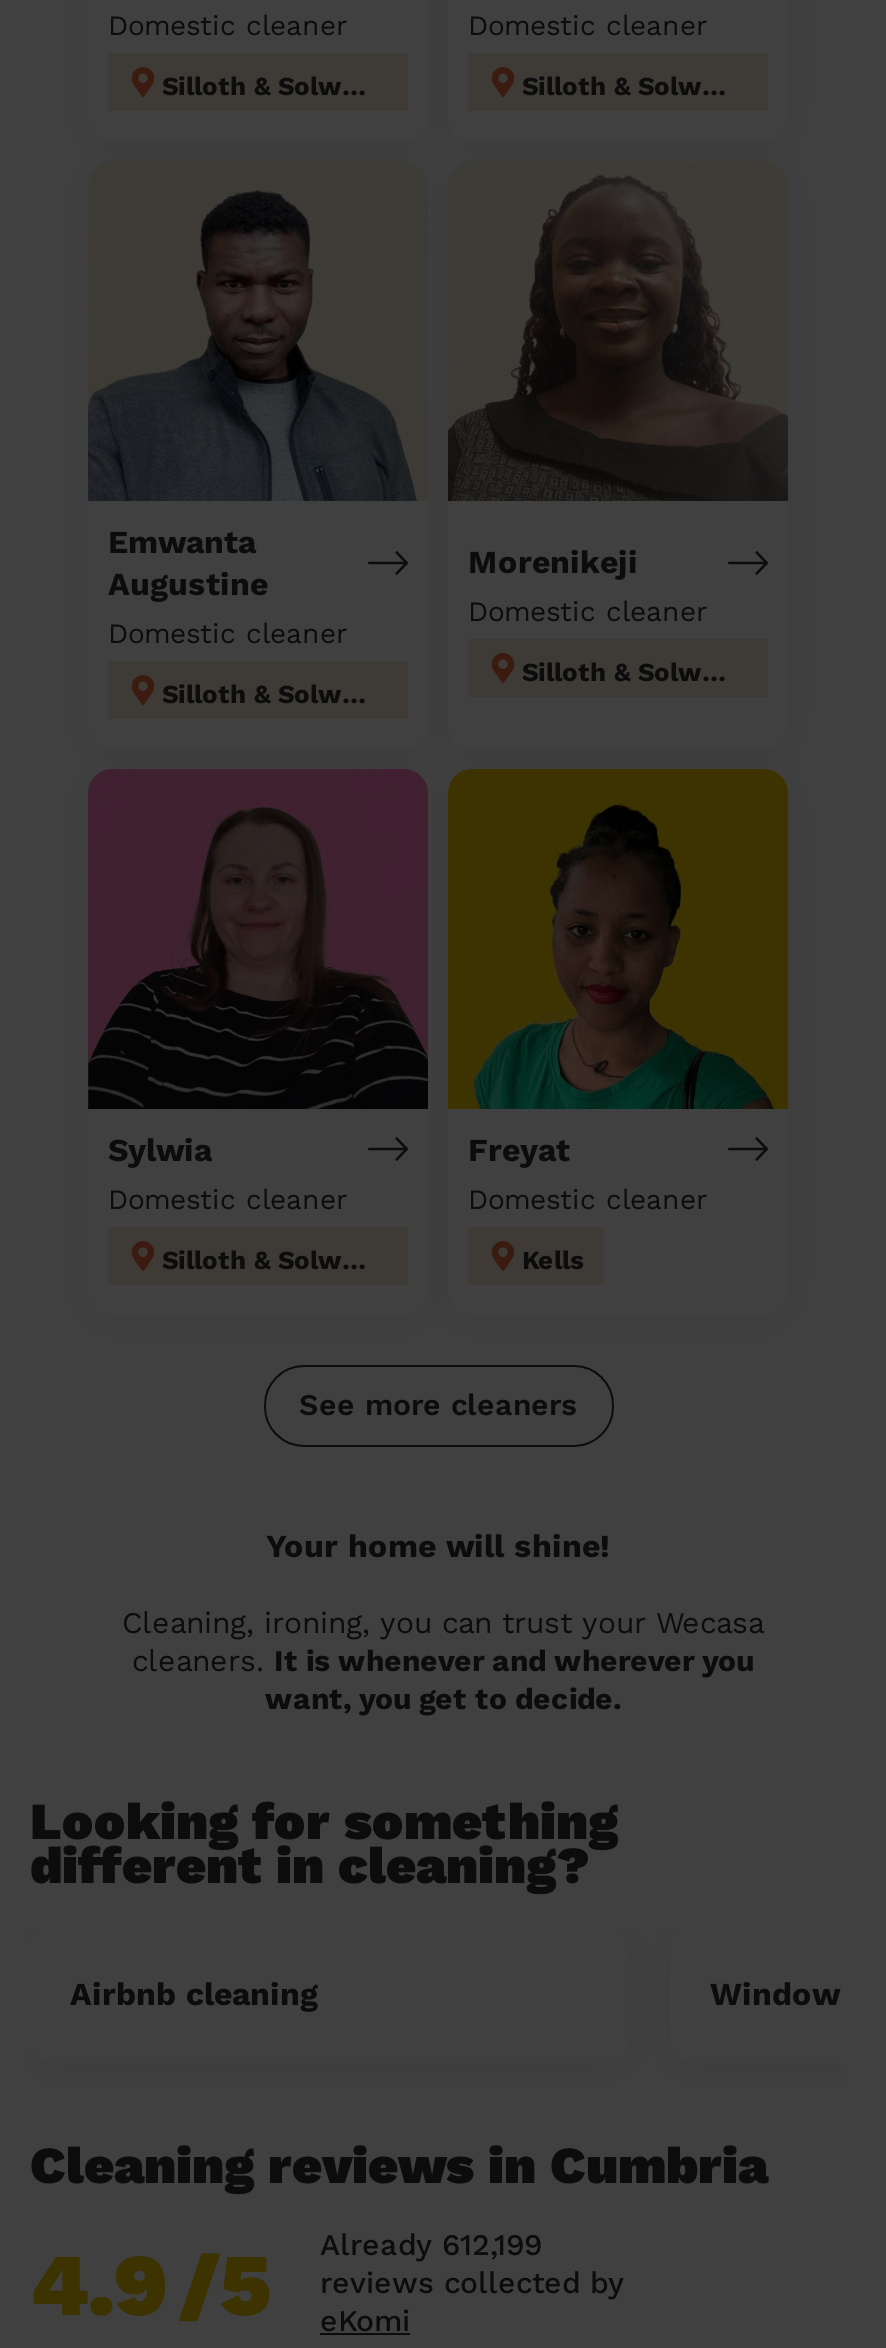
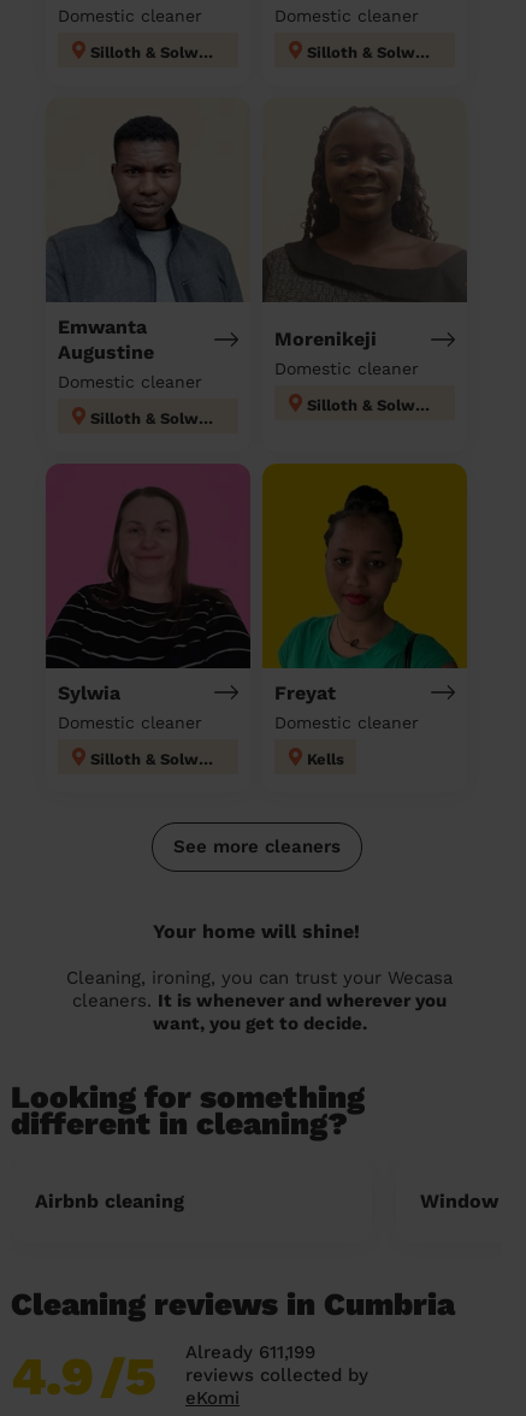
[320,2226,542,2262] Already 612,199 -> [185,1341,315,1363] Already 611,199

